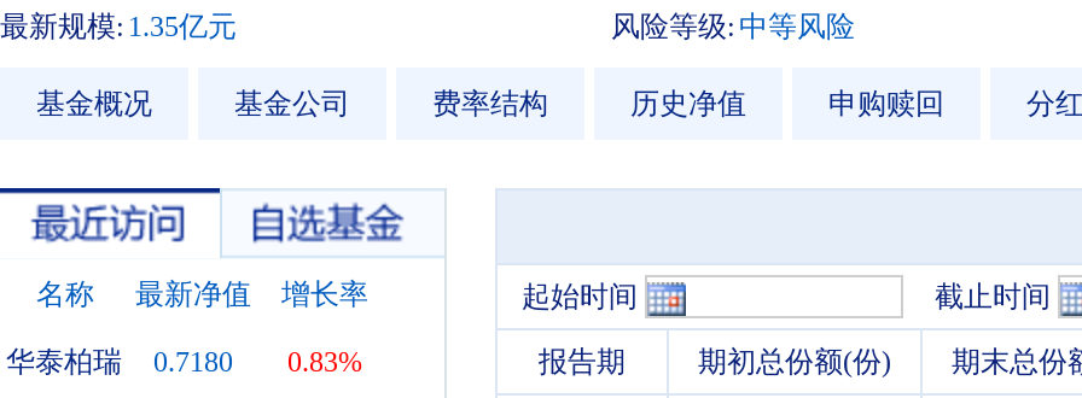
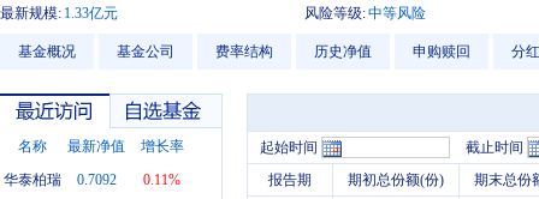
[0,10,237,43] 最新规模: 1.35亿元 -> [0,5,118,22] 最新规模: 1.33亿元
[153,345,233,379] 0.7180 -> [76,171,116,188] 0.7092
[287,345,362,379] 0.83% -> [143,171,180,188] 0.11%

